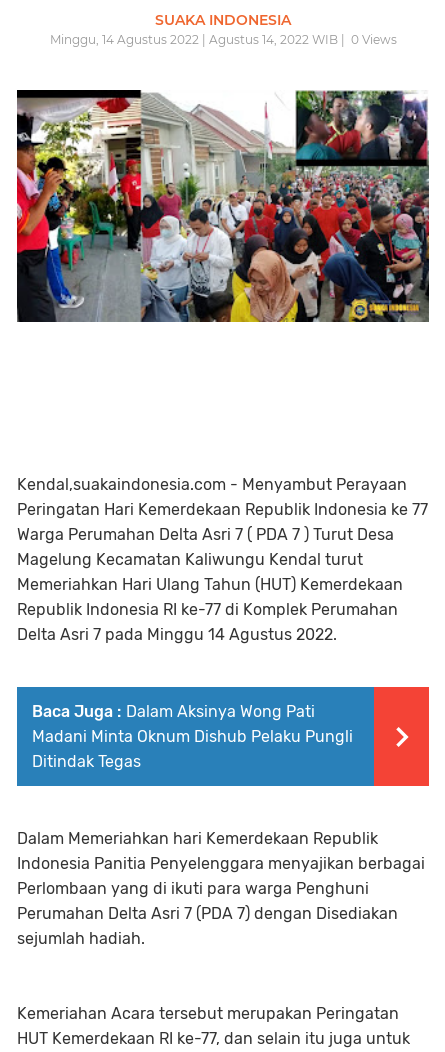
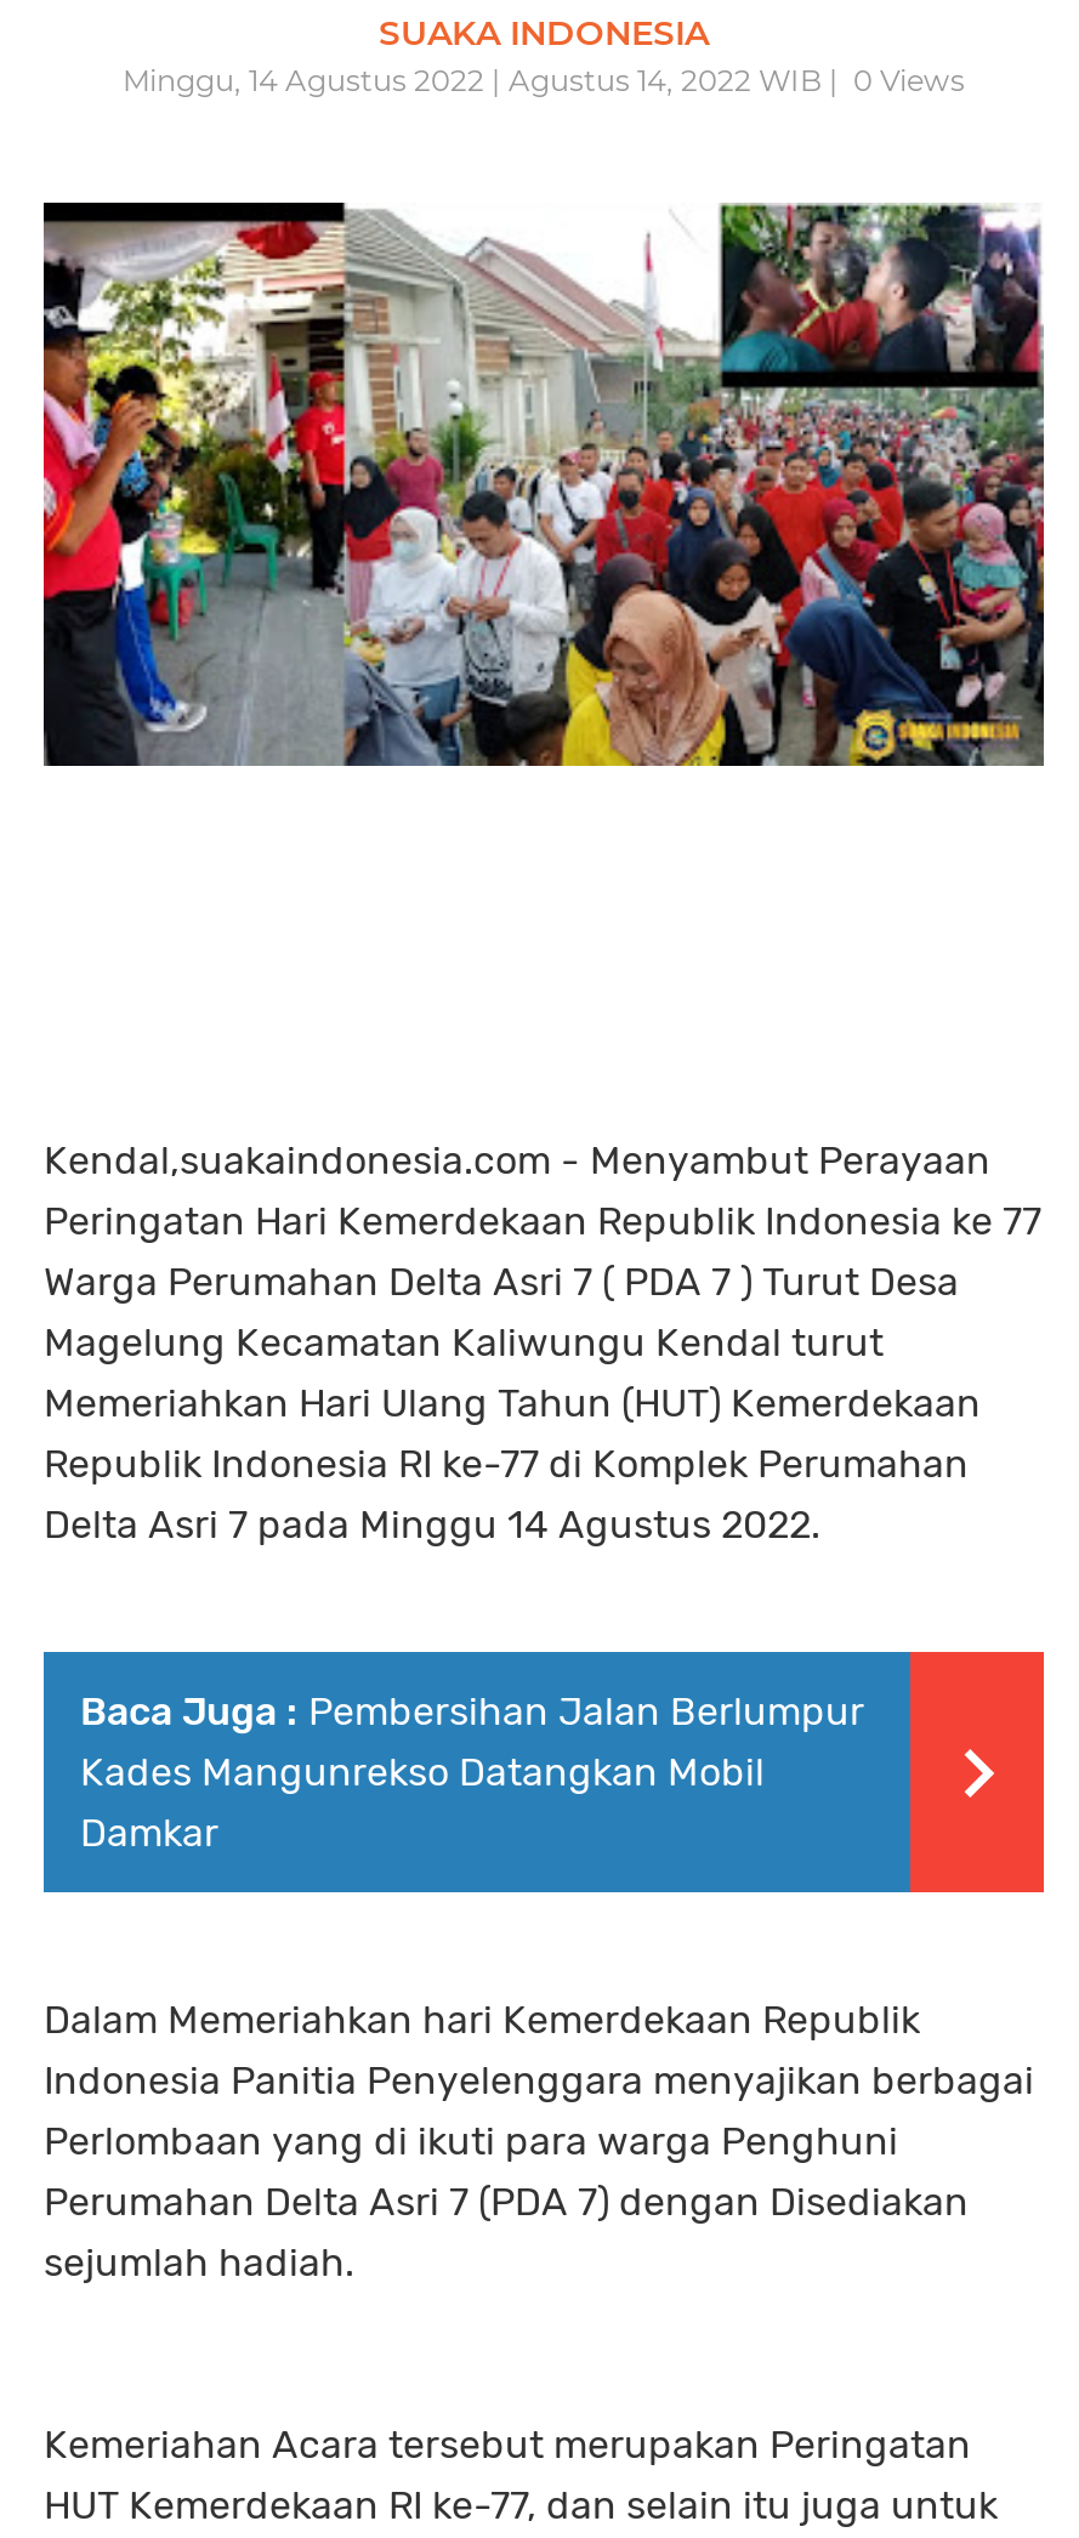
[32,702,353,771] Baca Juga : Dalam Aksinya Wong Pati | Madani Minta Oknum Dishub Pelaku Pungli | Ditindak Tegas -> [80,1688,864,1855] Baca Juga : Pembersihan Jalan Berlumpur | Kades Mangunrekso Datangkan Mobil | Damkar

